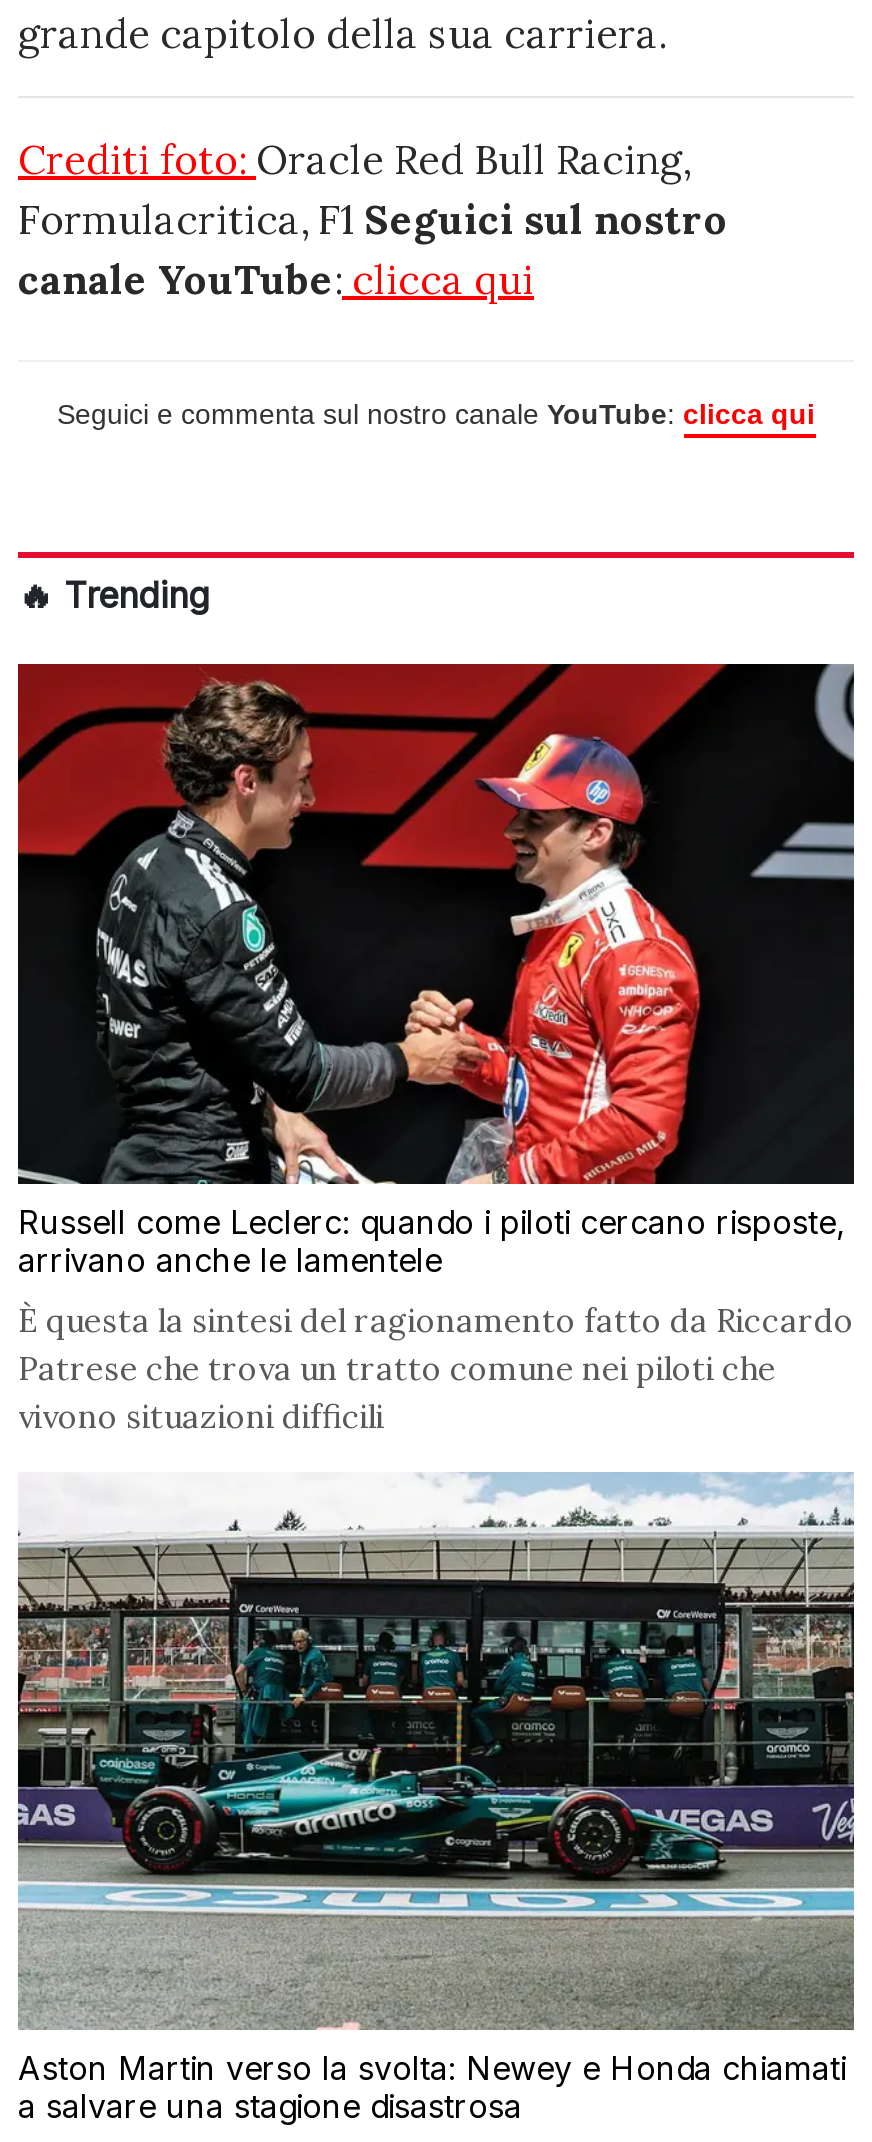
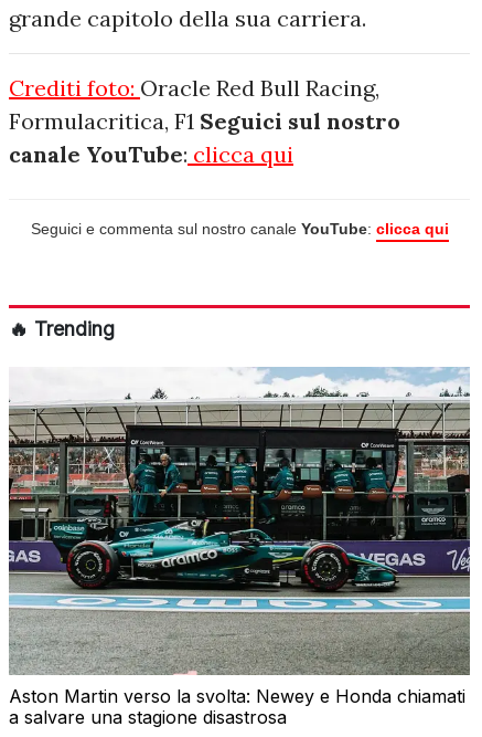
[16,662,856,1435] [image] | Russell come Leclerc: quando i piloti cercano risposte, | arrivano anche le lamentele | È questa la sintesi del ragionamento fatto da Riccardo | Patrese che trova un tratto comune nei piloti che | vivono situazioni difficili -> none

